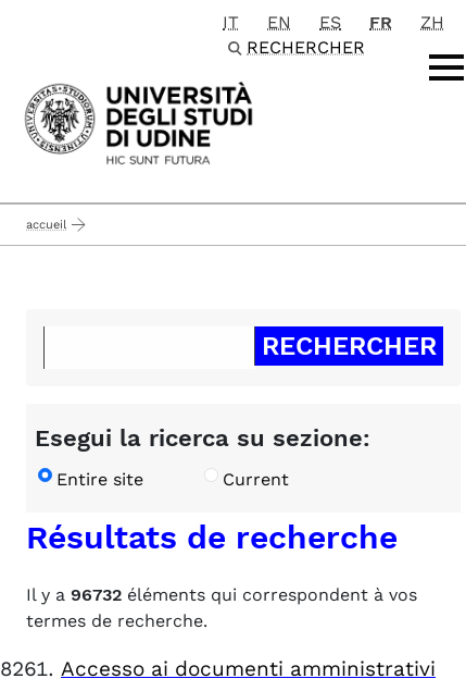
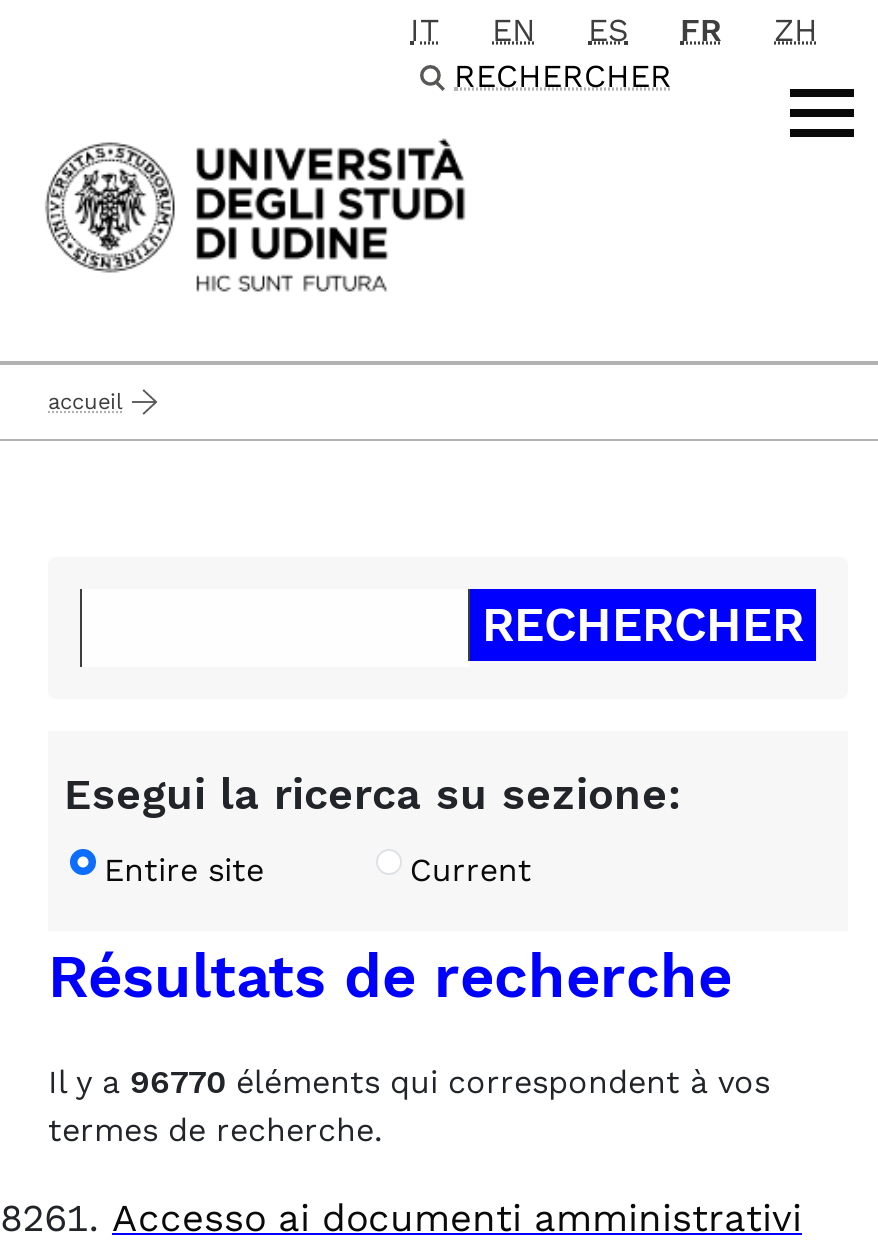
[26,584,417,605] Il y a 96732 éléments qui correspondent à vos -> [48,1063,770,1101] Il y a 96770 éléments qui correspondent à vos

